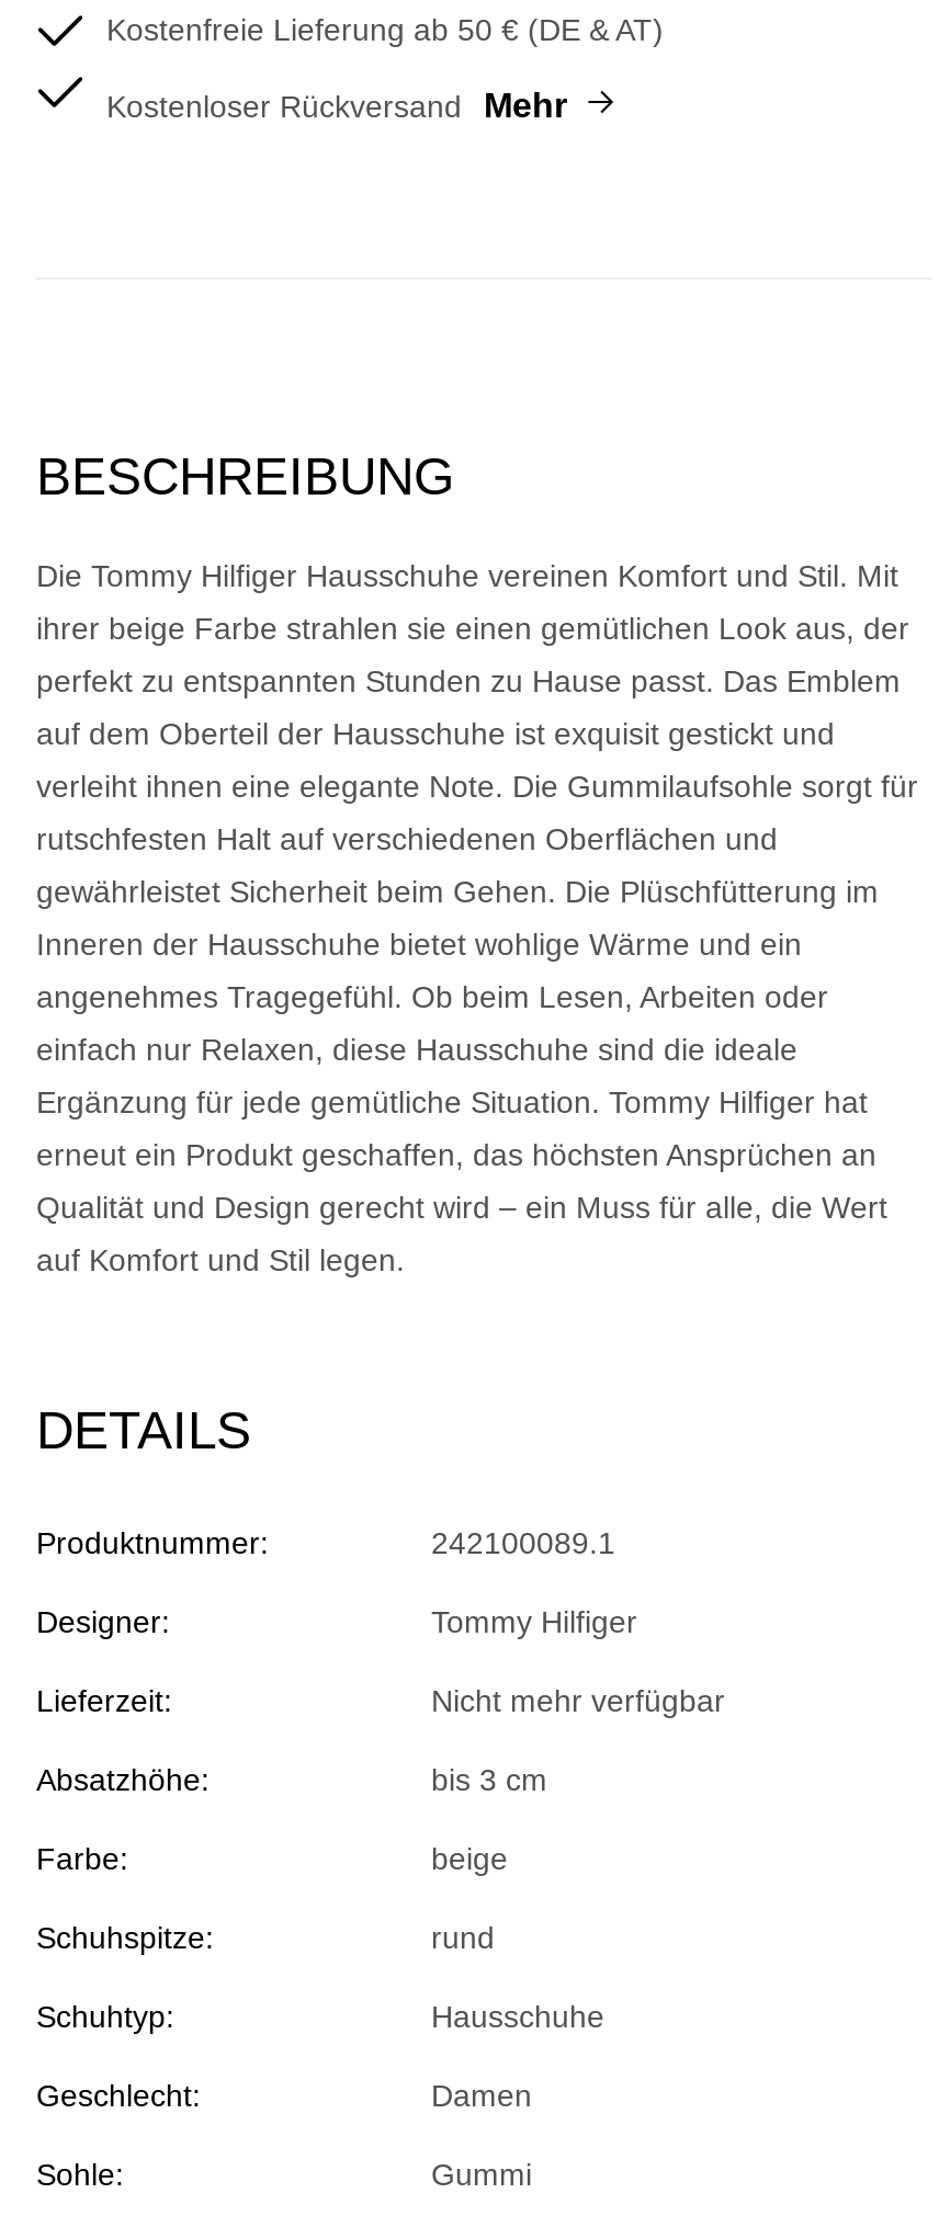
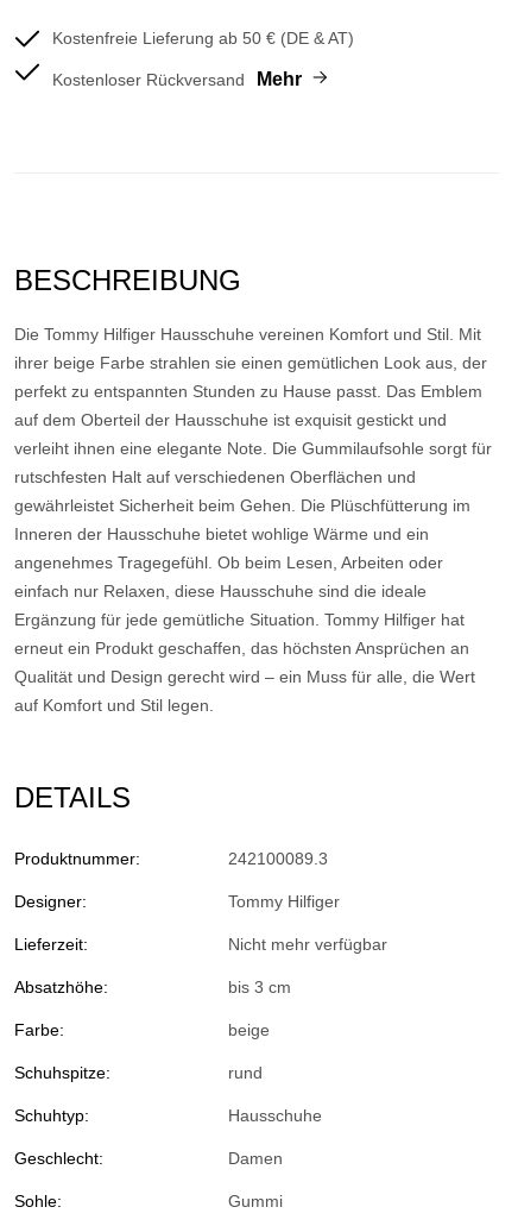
[431,1525,615,1561] 242100089.1 -> [228,849,328,868] 242100089.3

